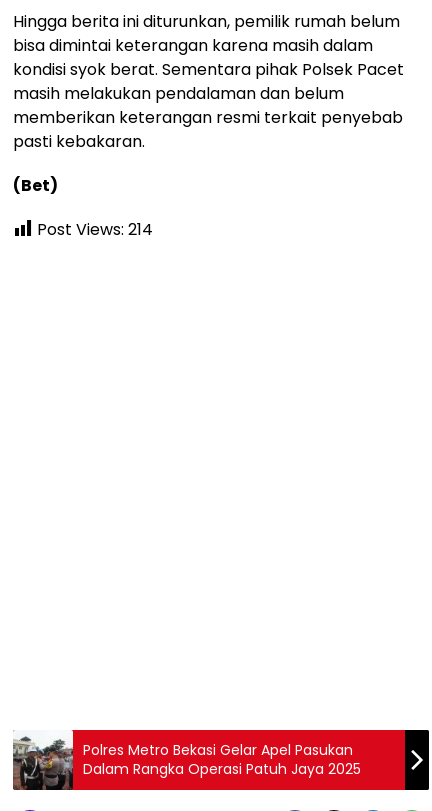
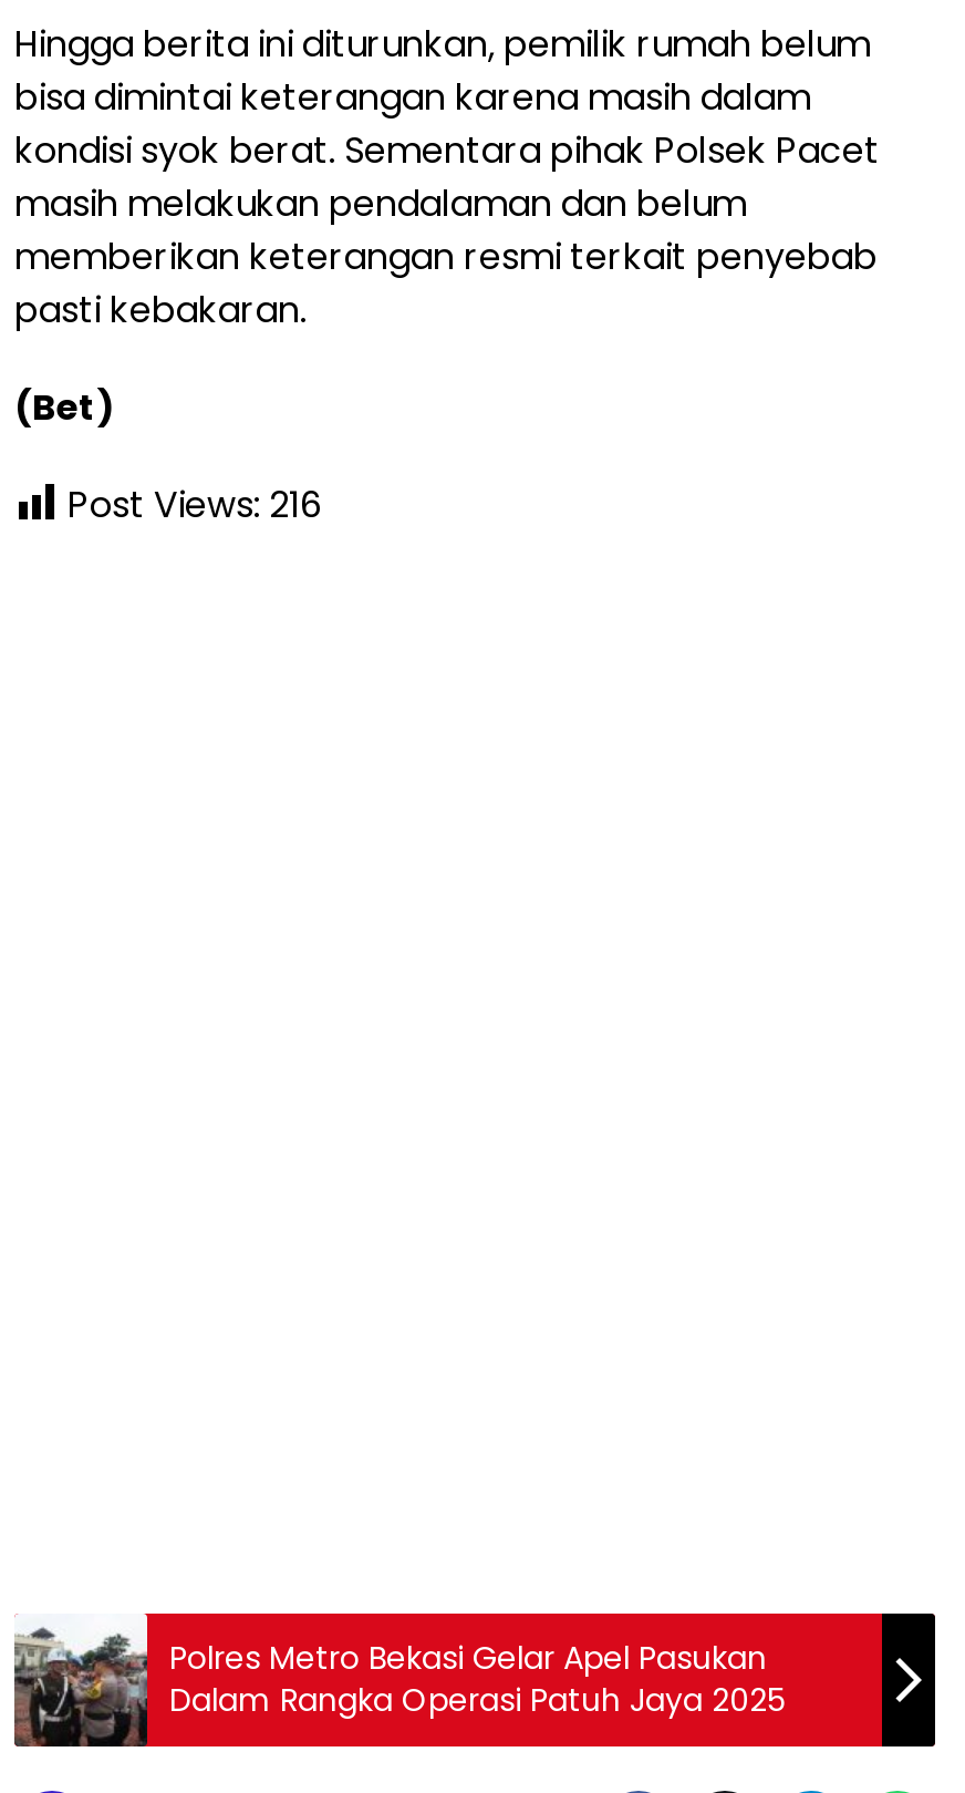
[37,218,153,241] Post Views: 214 -> [68,479,322,530] Post Views: 216

